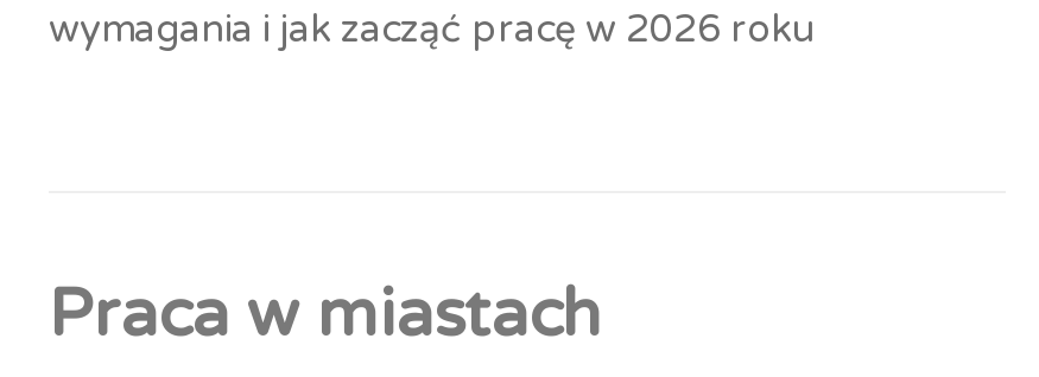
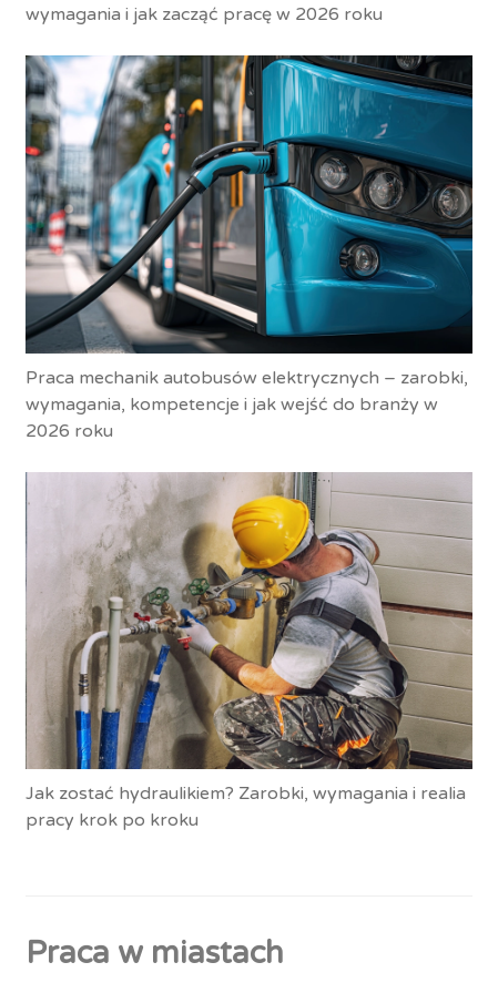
none -> [24,54,474,442] [image] | Praca mechanik autobusów elektrycznych – zarobki, | wymagania, kompetencje i jak wejść do branży w | 2026 roku
none -> [24,471,474,832] [image] | Jak zostać hydraulikiem? Zarobki, wymagania i realia | pracy krok po kroku

